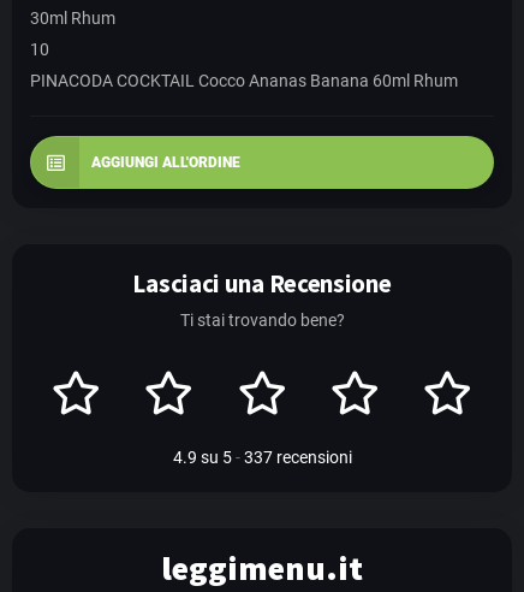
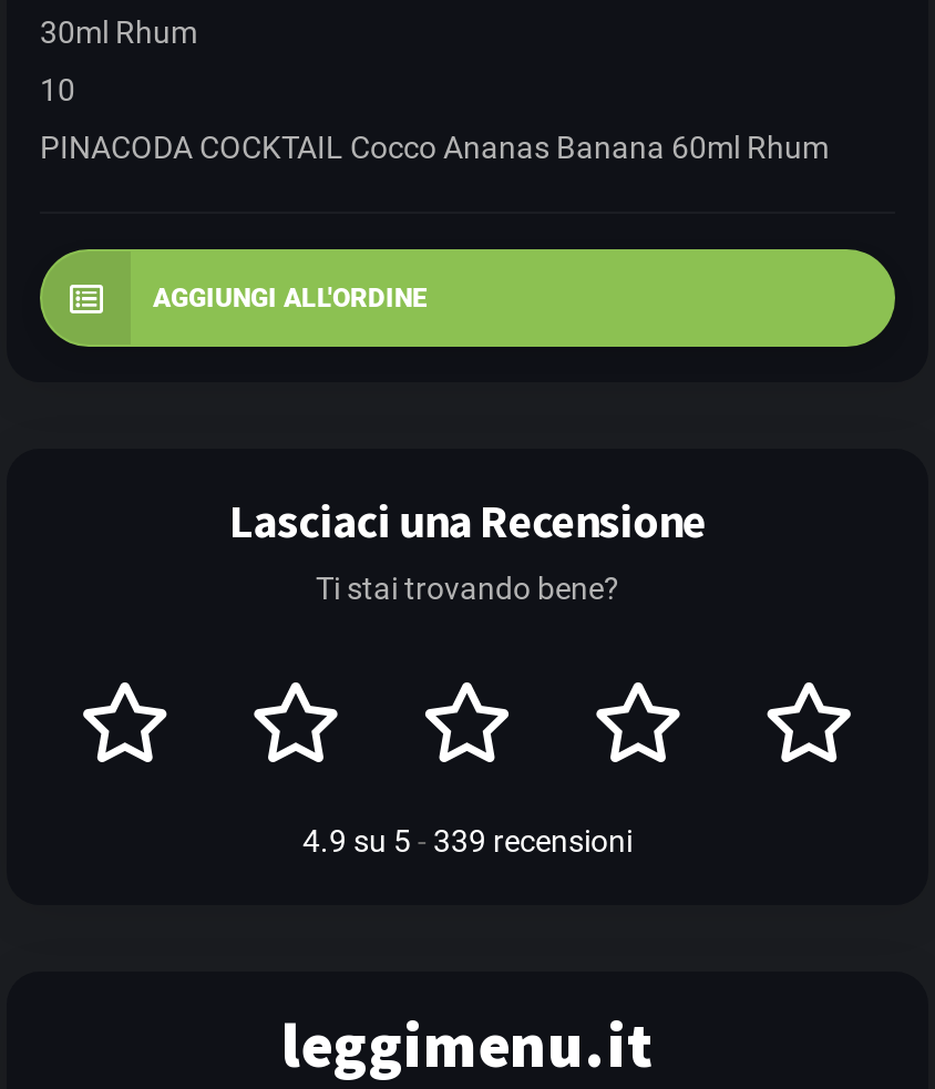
[172,448,352,467] 4.9 su 5 - 337 recensioni -> [302,823,633,859] 4.9 su 5 - 339 recensioni

